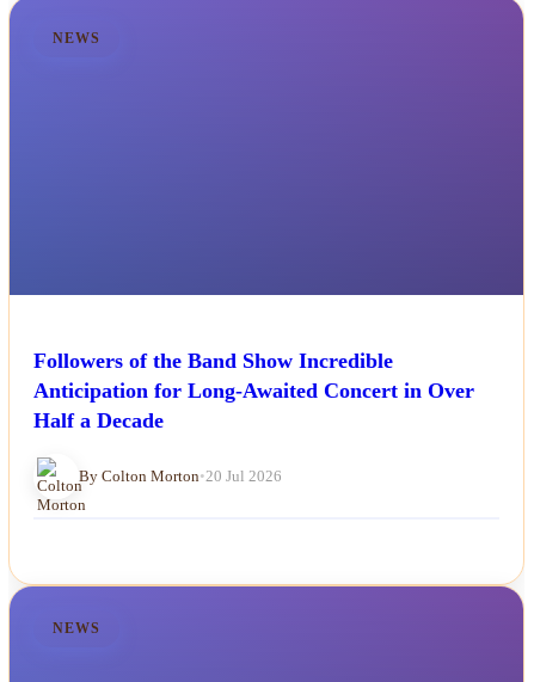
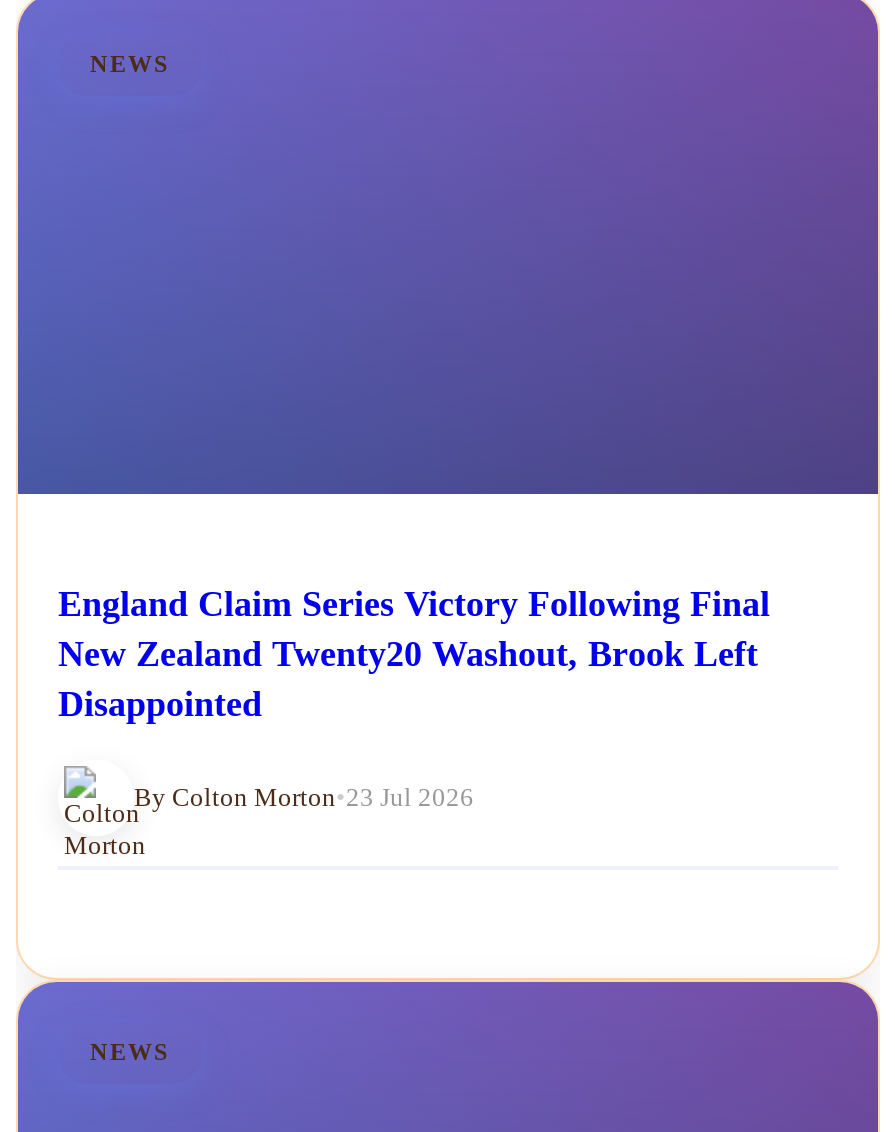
[33,349,474,432] Followers of the Band Show Incredible | Anticipation for Long-Awaited Concert in Over | Half a Decade -> [58,584,770,724] England Claim Series Victory Following Final | New Zealand Twenty20 Washout, Brook Left | Disappointed
[79,467,282,485] By Colton Morton • 20 Jul 2026 -> [134,782,474,812] By Colton Morton • 23 Jul 2026

